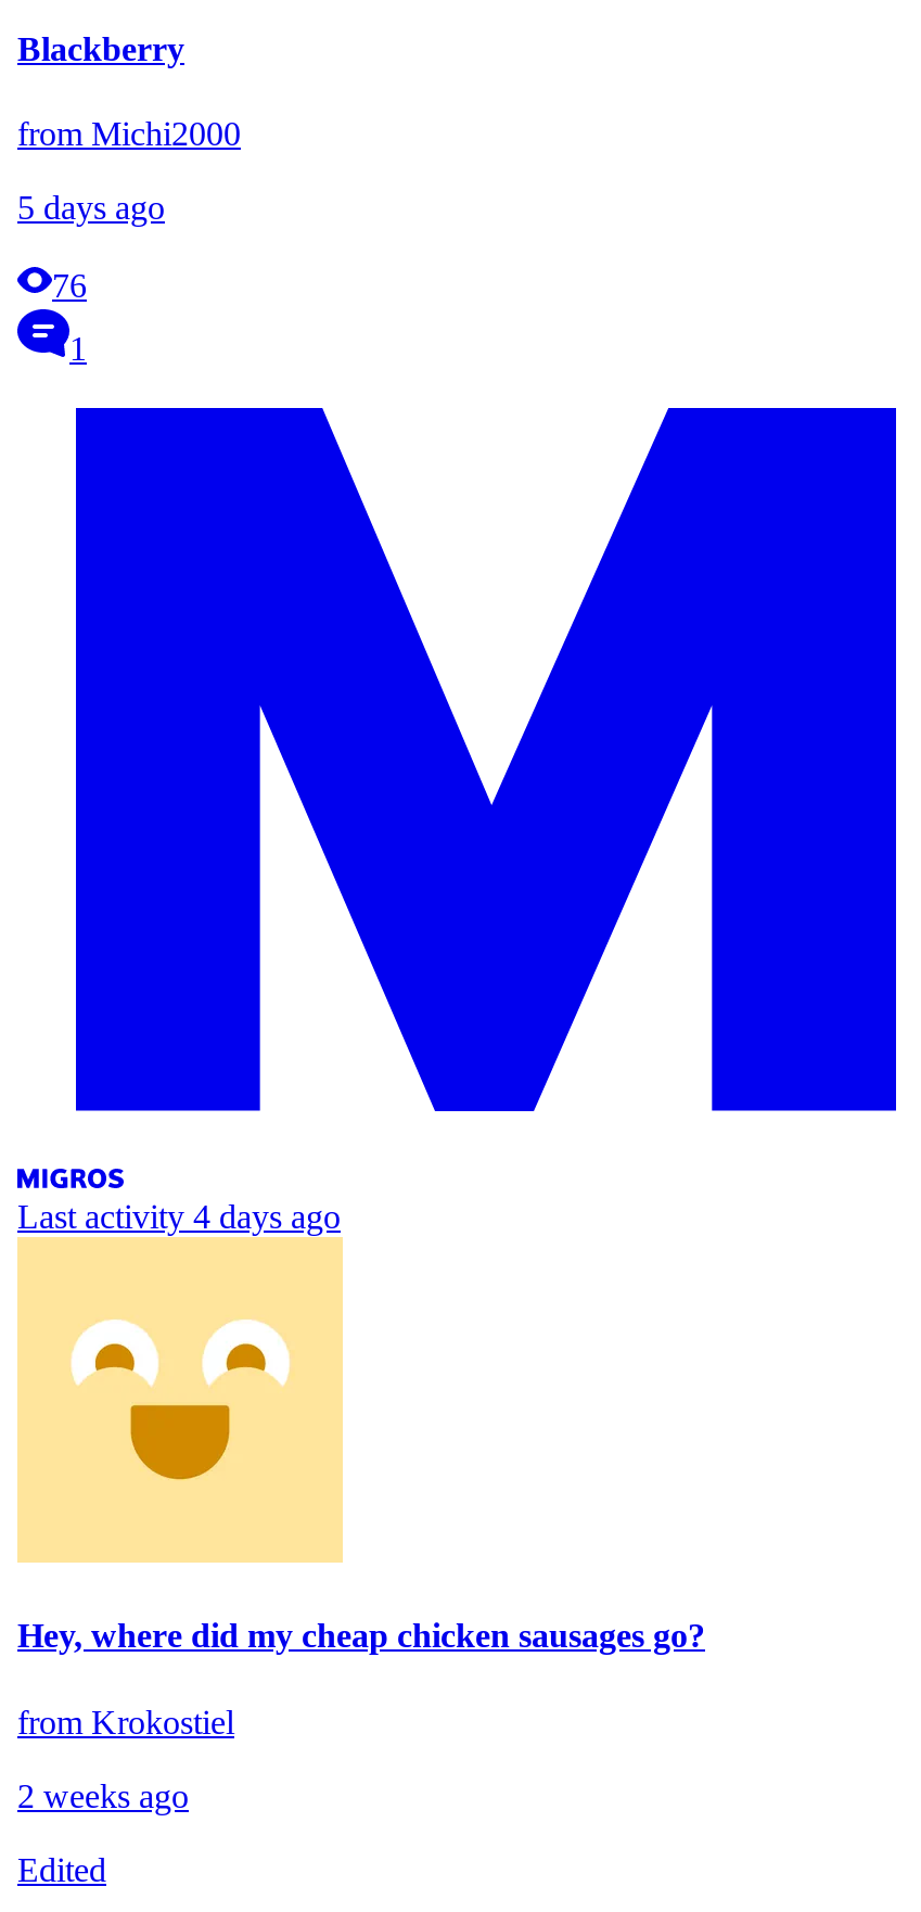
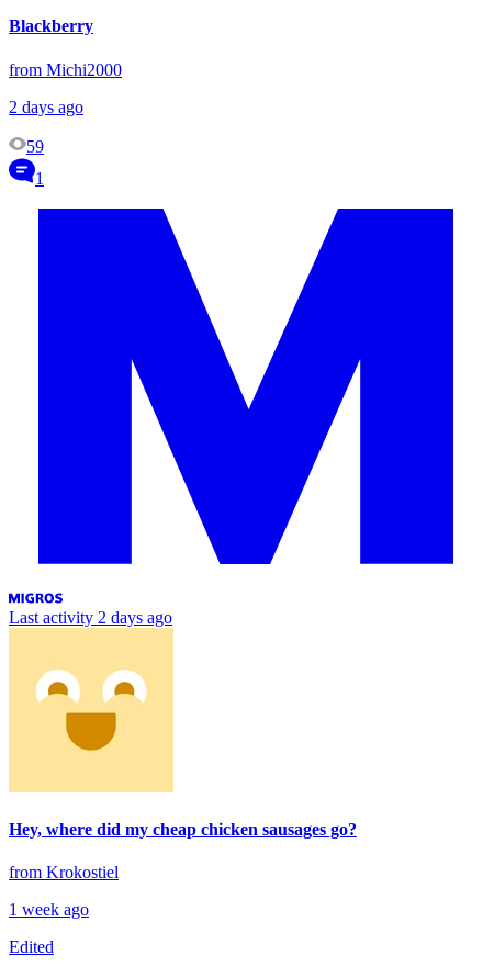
[17,189,165,226] 5 days ago -> [9,97,83,116] 2 days ago
[52,267,87,304] 76 -> [26,137,44,156] 59
[17,1198,341,1235] Last activity 4 days ago -> [9,608,172,626] Last activity 2 days ago
[17,1777,189,1814] 2 weeks ago -> [9,900,89,919] 1 week ago

